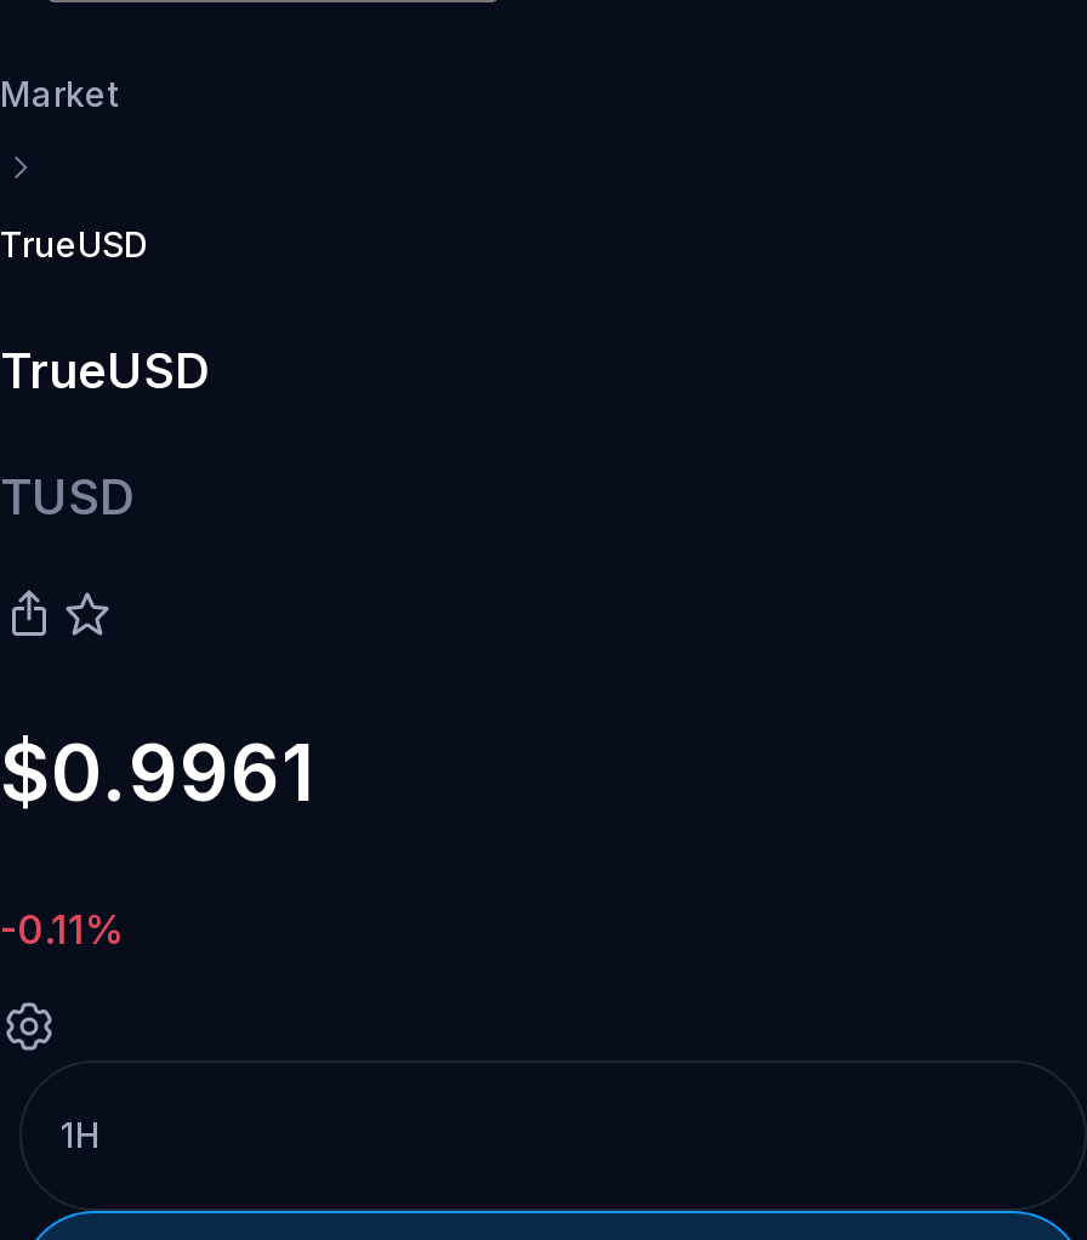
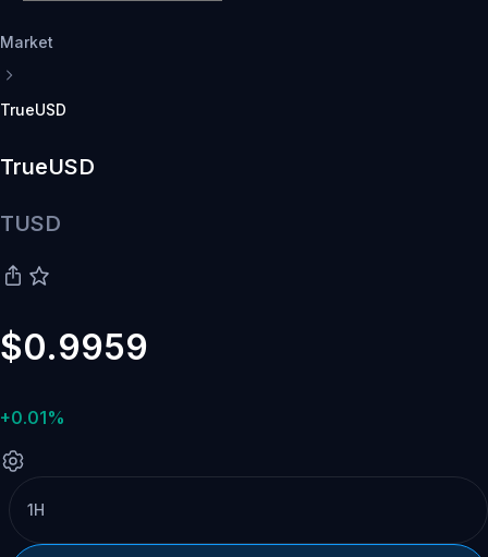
[0,725,313,819] $0.9961 -> [0,326,148,368] $0.9959
[0,904,126,953] -0.11% -> [0,406,65,428] +0.01%

